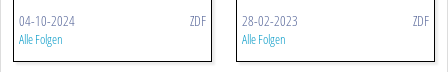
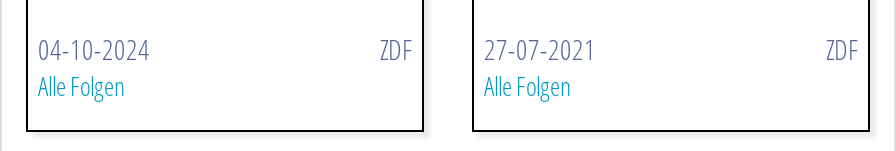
[190,11,298,30] ZDF 28-02-2023 -> [380,30,596,68] ZDF 27-07-2021

